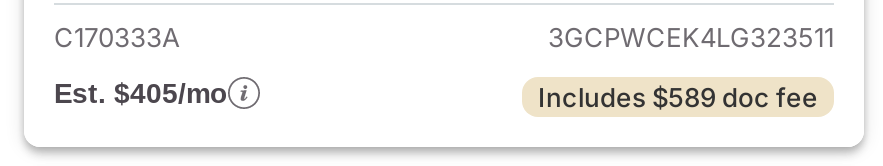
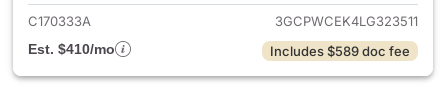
[54,77,228,109] Est. $405/mo -> [28,41,115,57] Est. $410/mo

